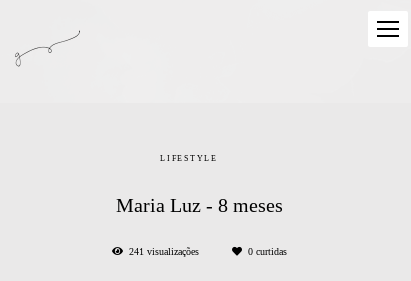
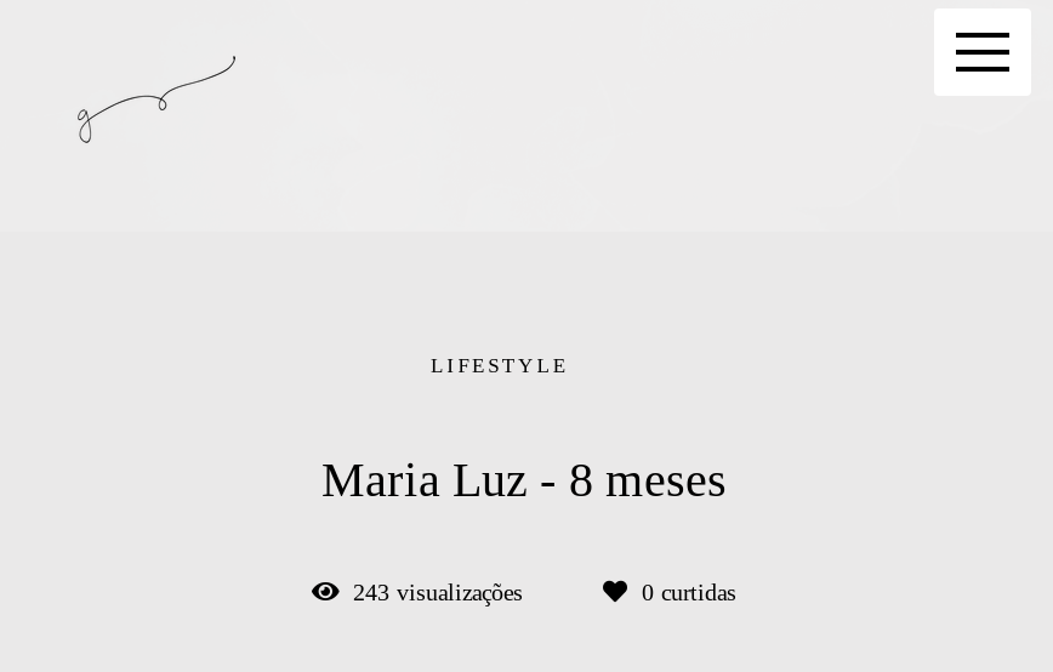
[128,246,201,257] 241 visualizações -> [353,579,530,605] 243 visualizações

